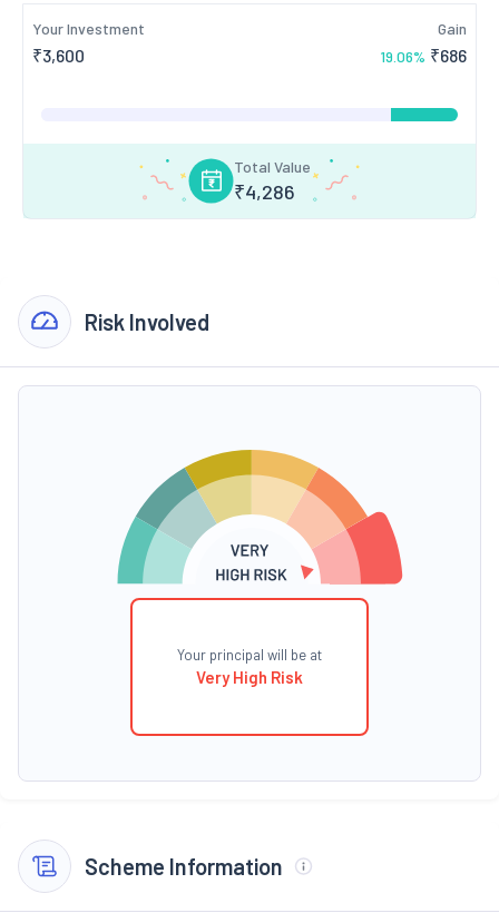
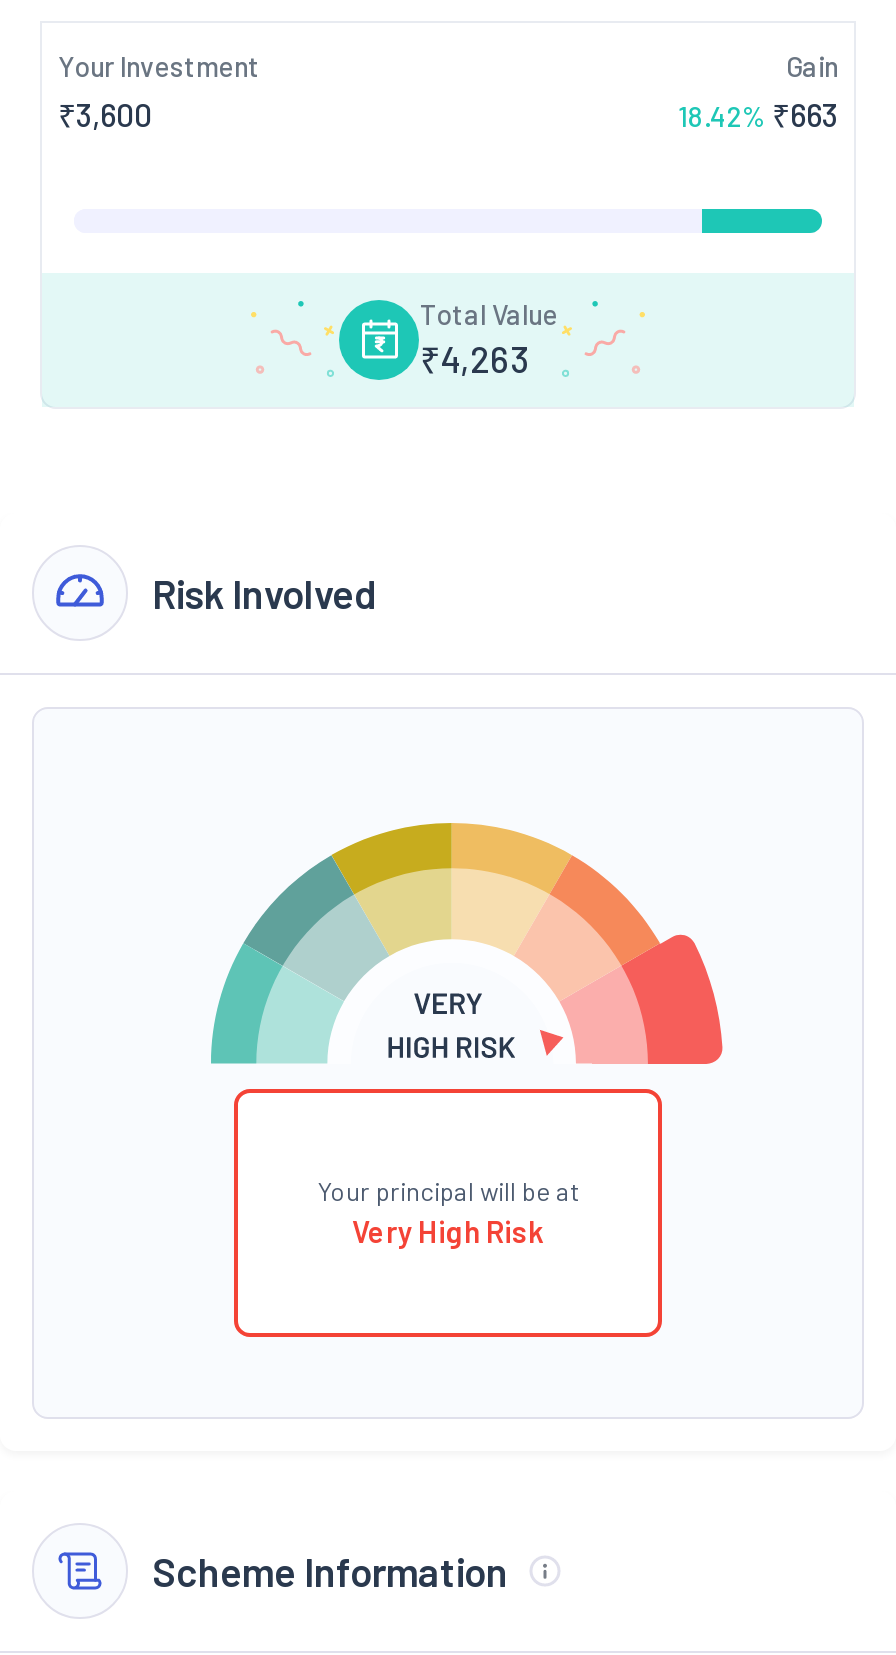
[380,44,467,65] 19.06% ₹686 -> [678,94,838,132] 18.42% ₹663
[234,179,295,204] ₹4,286 -> [420,337,530,381] ₹4,263

